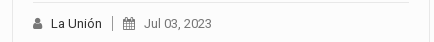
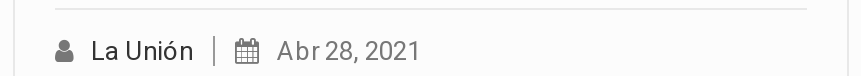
[144,16,212,31] Jul 03, 2023 -> [277,37,421,67] Abr 28, 2021

